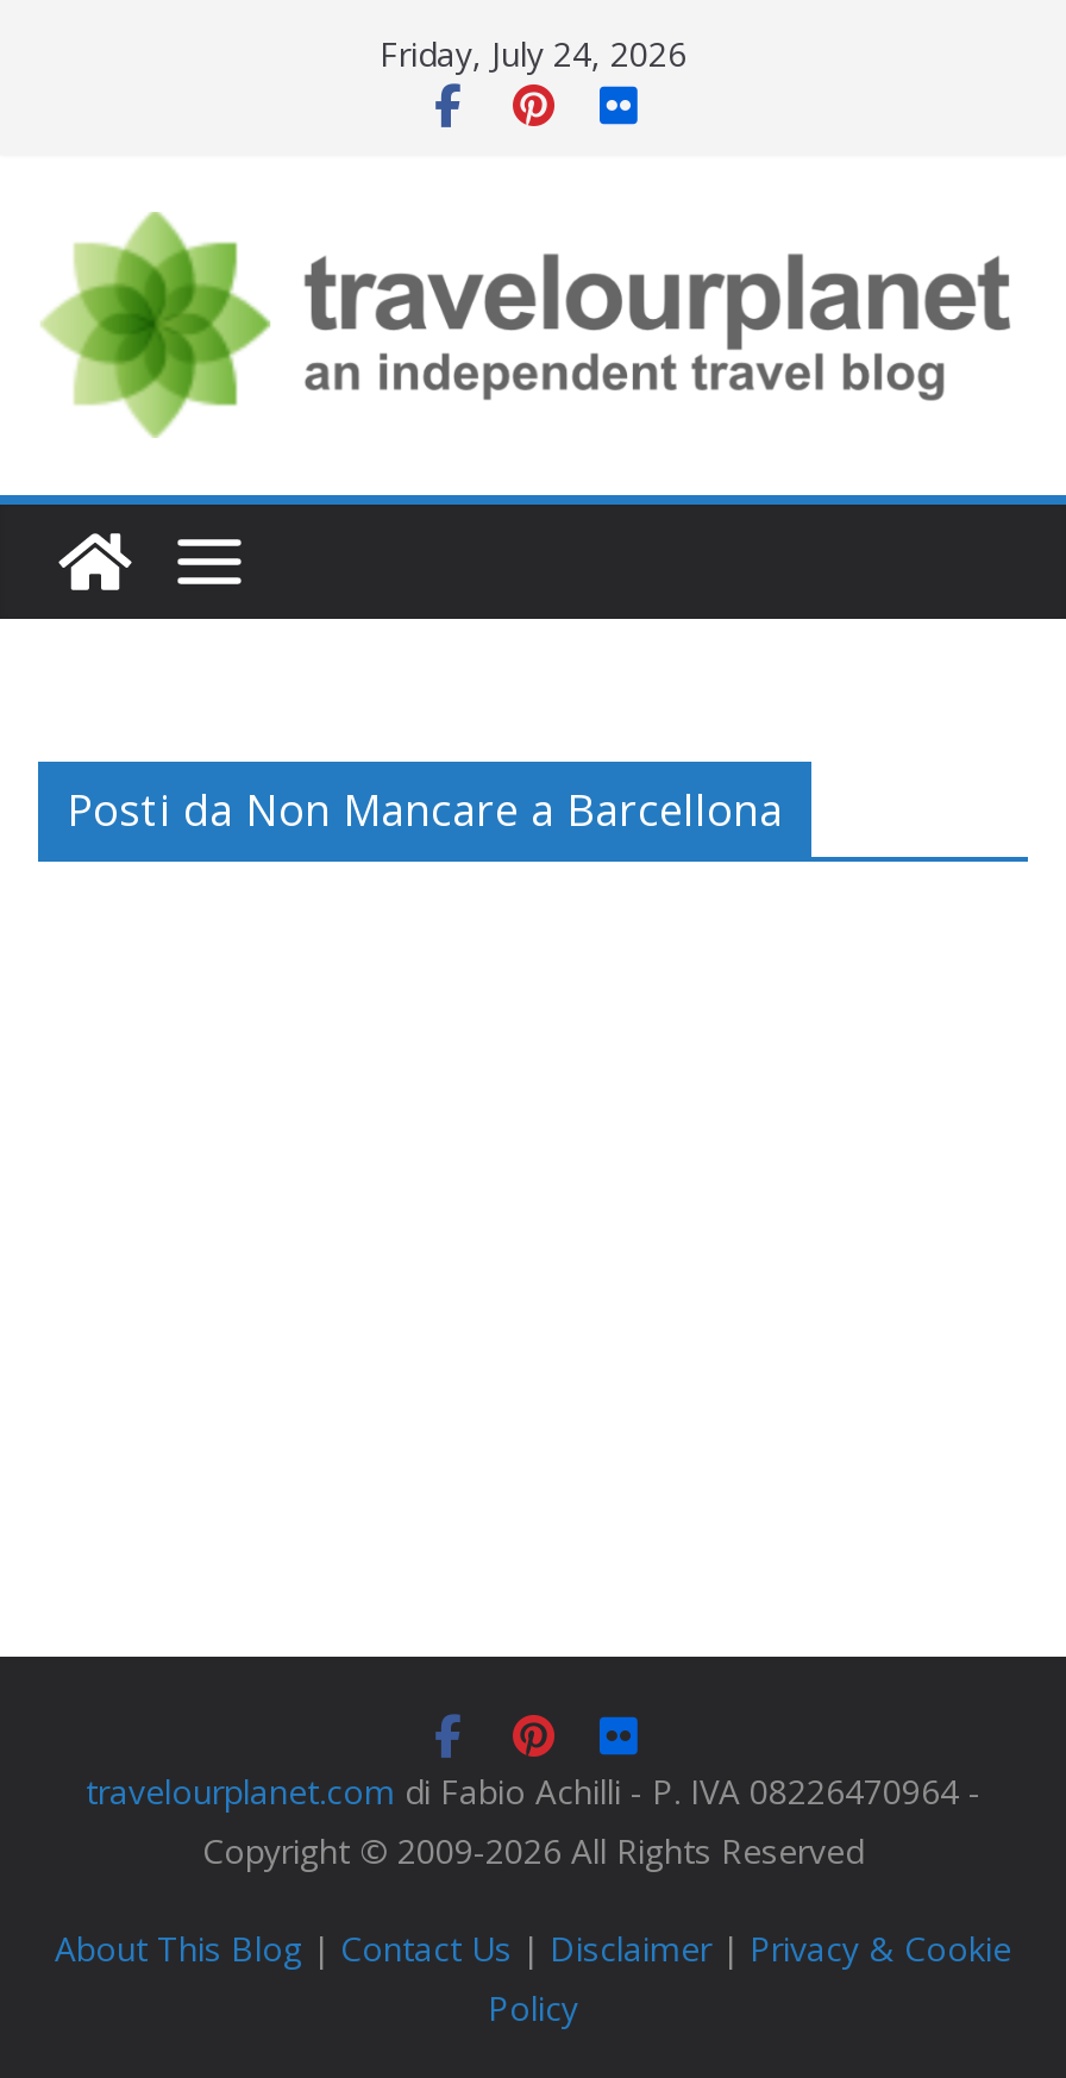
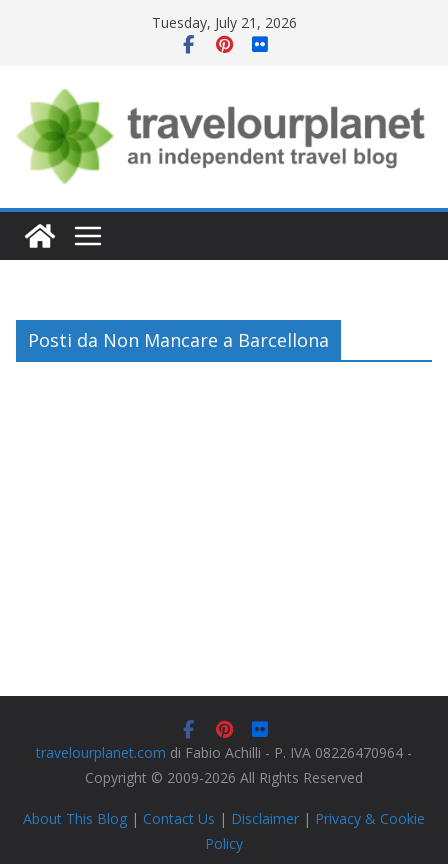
[380,31,686,76] Friday, July 24, 2026 -> [151,13,296,32] Tuesday, July 21, 2026

